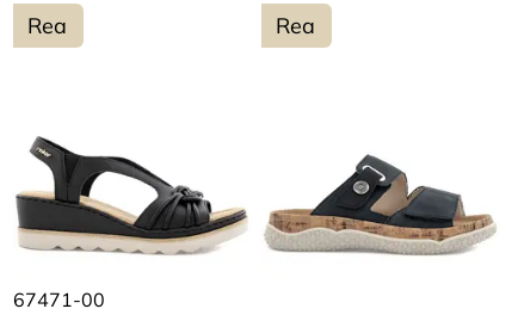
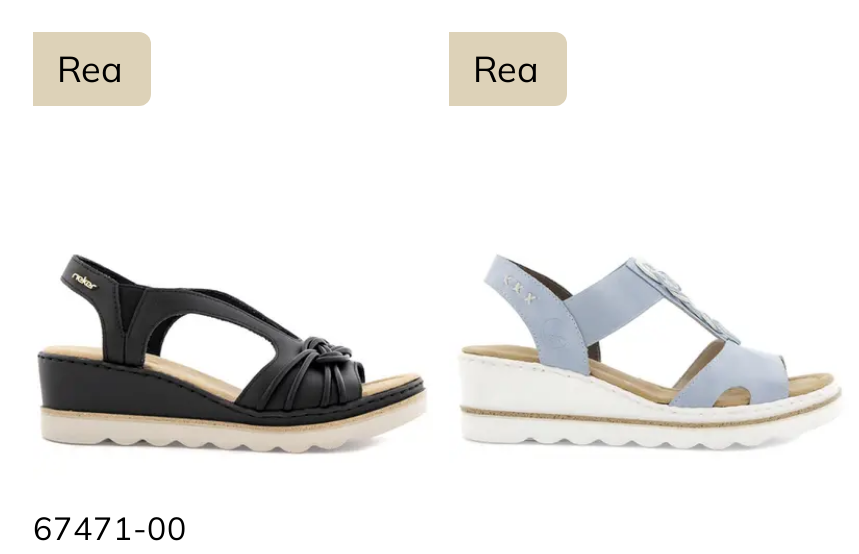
[264,138,497,257] [image] -> [455,256,841,454] [image]

